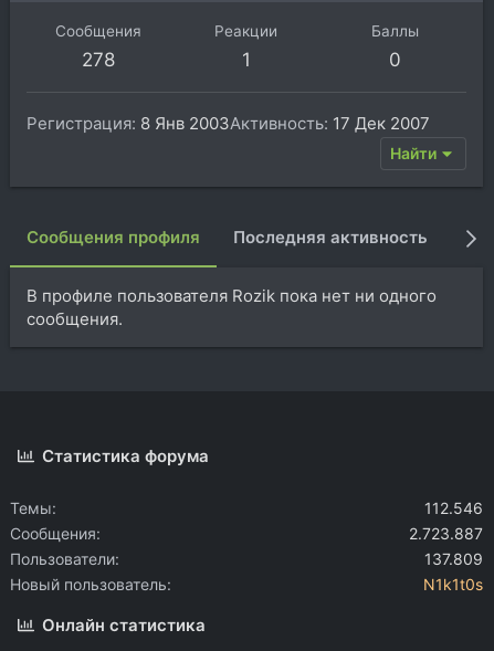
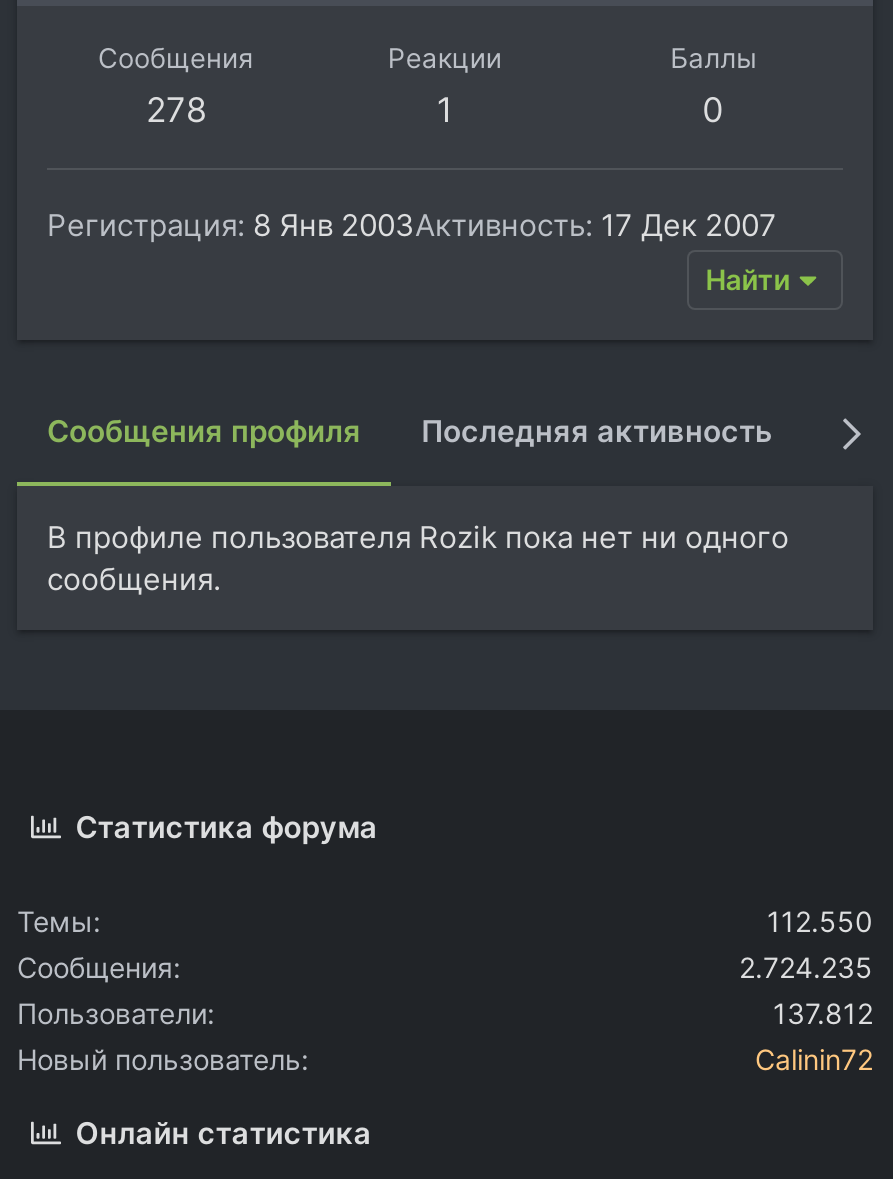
[424,498,483,517] 112.546 -> [767,904,873,938] 112.550
[409,524,483,543] 2.723.887 -> [739,950,873,984] 2.724.235
[424,549,483,568] 137.809 -> [773,996,873,1030] 137.812
[423,575,483,594] N1k1t0s -> [755,1042,873,1076] Calinin72

